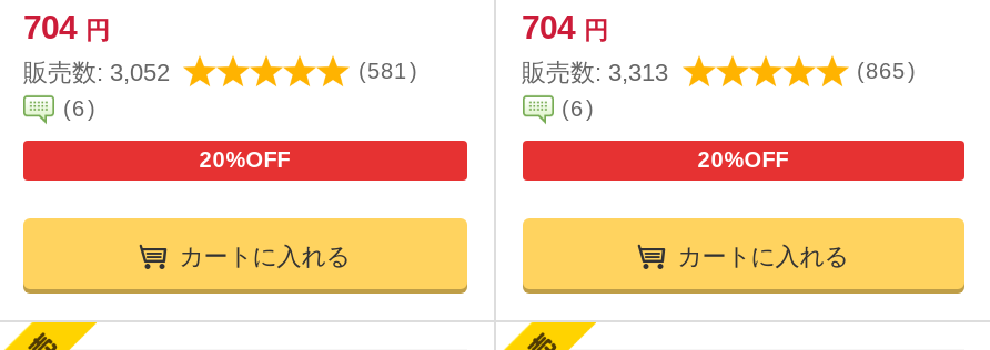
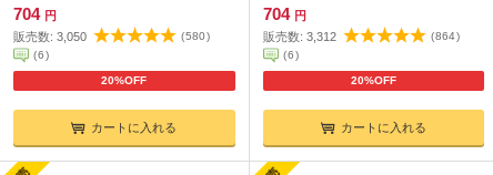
[23,59,170,86] 販売数: 3,052 -> [13,30,87,43] 販売数: 3,050
[358,59,416,84] (581) -> [181,30,210,42] (580)
[522,59,668,86] 販売数: 3,313 -> [263,30,336,43] 販売数: 3,312
[857,59,915,84] (865) -> [430,30,459,42] (864)

